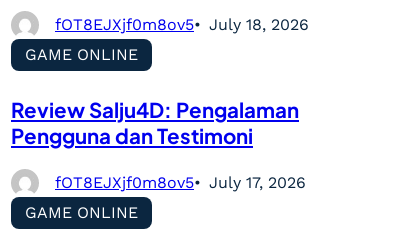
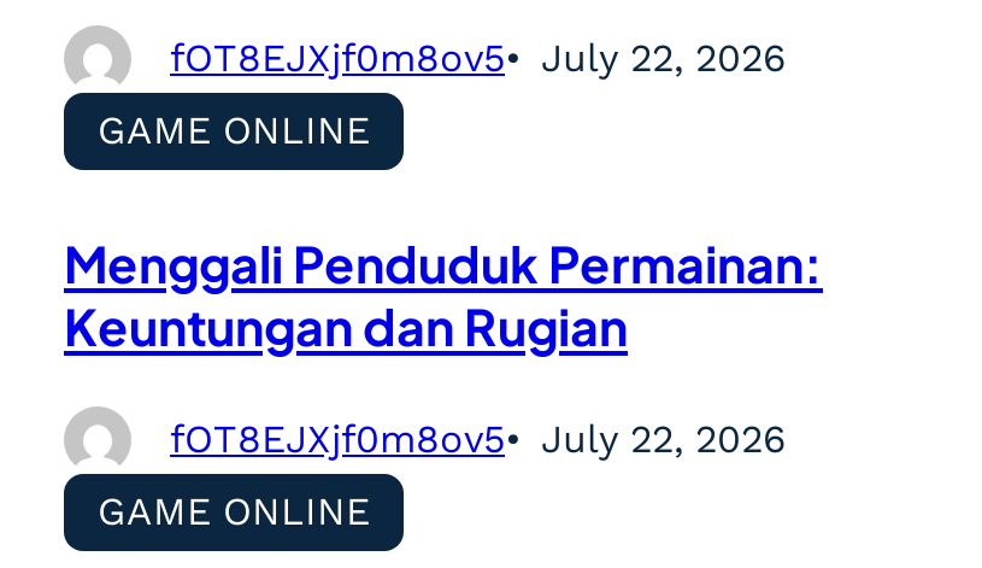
[55,15,309,34] fOT8EJXjf0m8ov5 July 18, 2026 -> [170,35,787,81] fOT8EJXjf0m8ov5 July 22, 2026
[11,97,299,149] Review Salju4D: Pengalaman | Pengguna dan Testimoni -> [64,233,823,358] Menggali Penduduk Permainan: | Keuntungan dan Rugian
[55,173,306,192] fOT8EJXjf0m8ov5 July 17, 2026 -> [170,416,787,462] fOT8EJXjf0m8ov5 July 22, 2026

